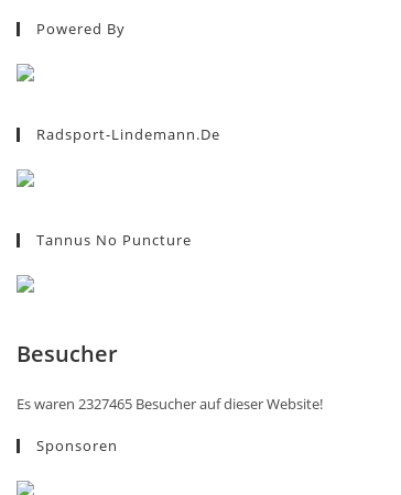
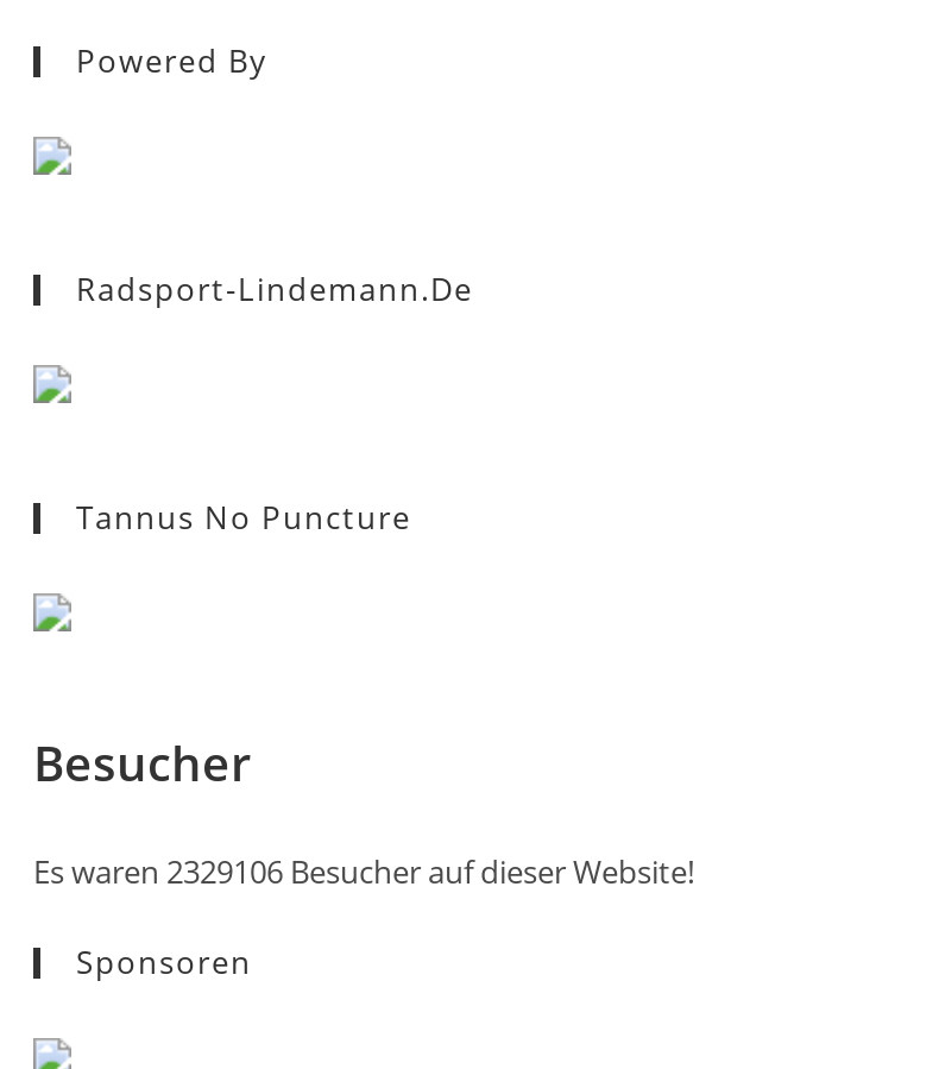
[17,394,323,414] Es waren 2327465 Besucher auf dieser Website! -> [33,851,694,894] Es waren 2329106 Besucher auf dieser Website!

